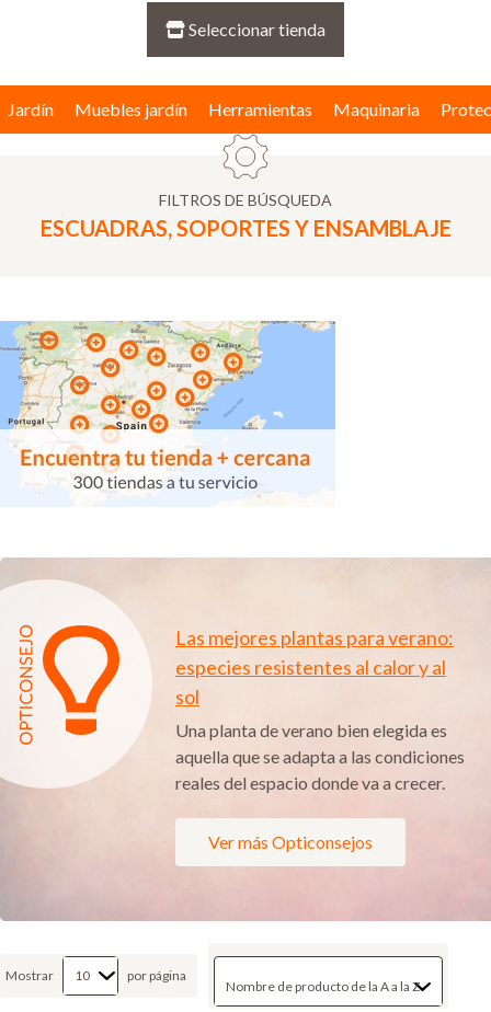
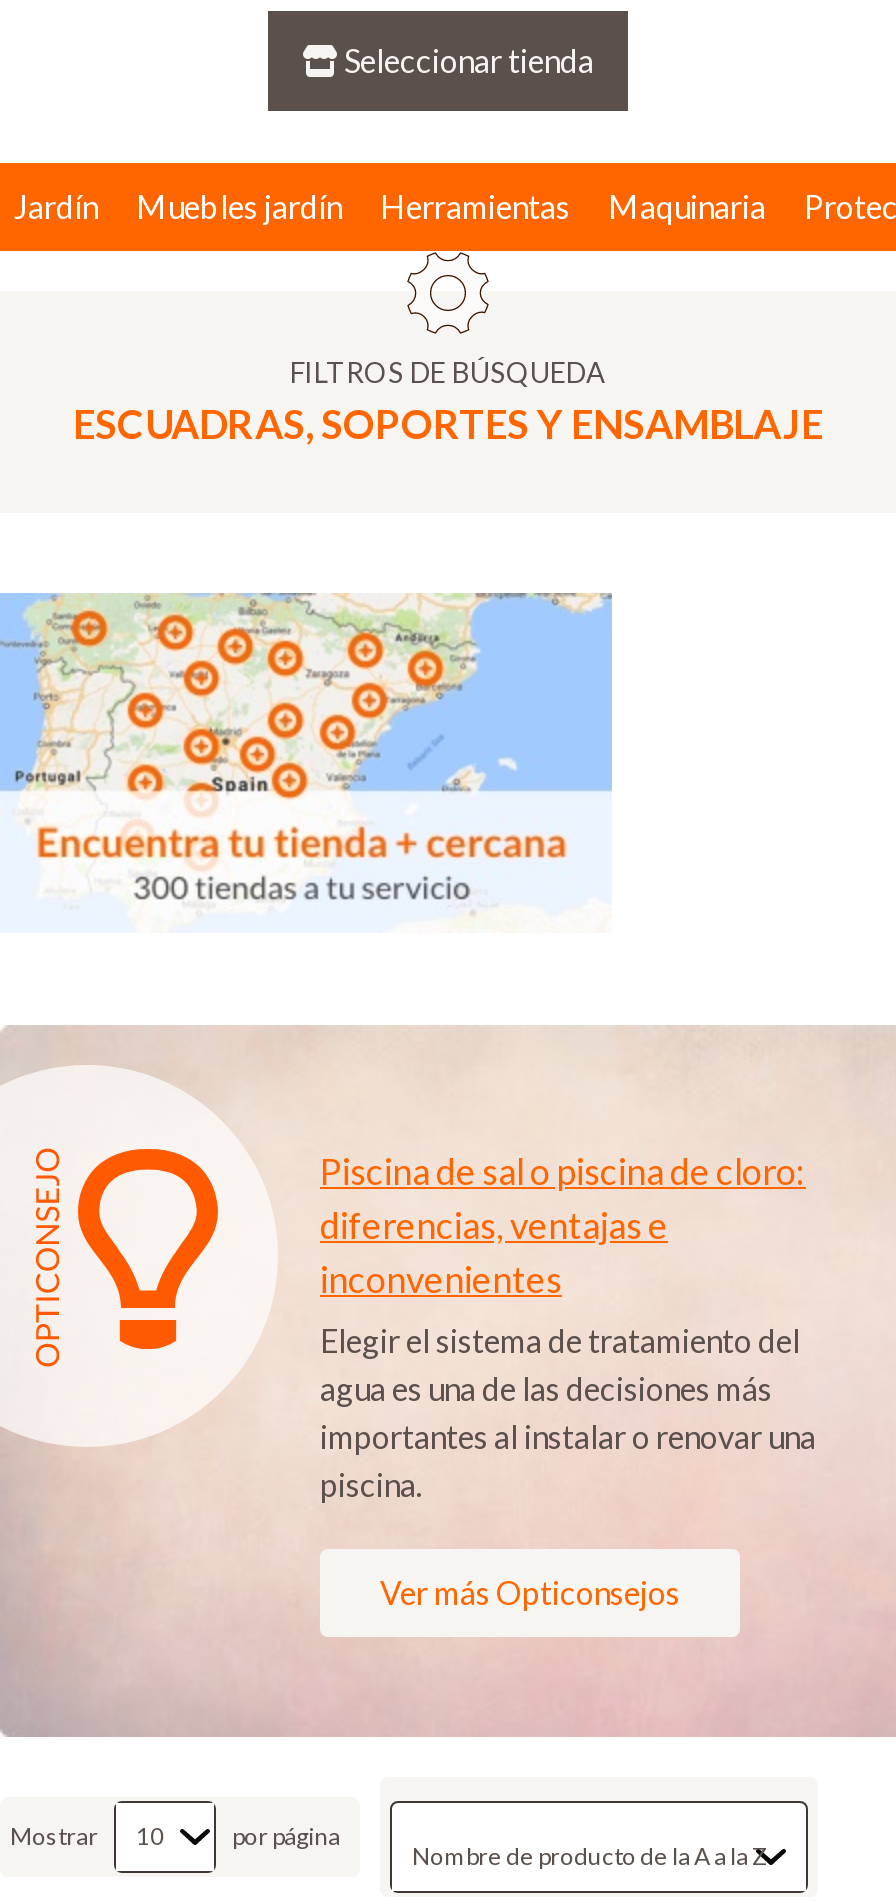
[175,625,454,708] Las mejores plantas para verano: | especies resistentes al calor y al | sol -> [320,1148,806,1300] Piscina de sal o piscina de cloro: | diferencias, ventajas e | inconvenientes
[175,719,465,793] Una planta de verano bien elegida es | aquella que se adapta a las condiciones | reales del espacio donde va a crecer. -> [320,1320,816,1502] Elegir el sistema de tratamiento del | agua es una de las decisiones más | importantes al instalar o renovar una | piscina.

